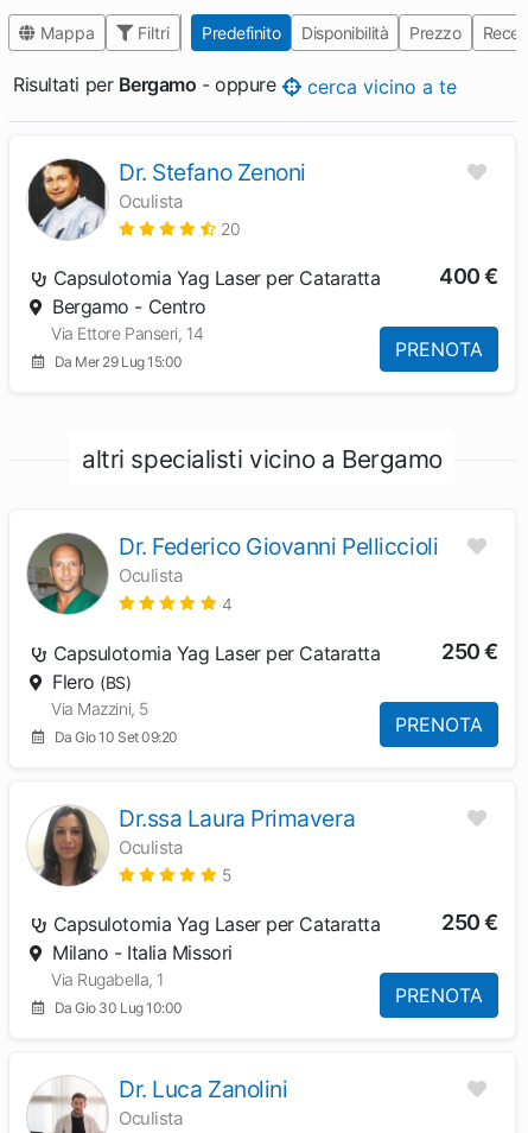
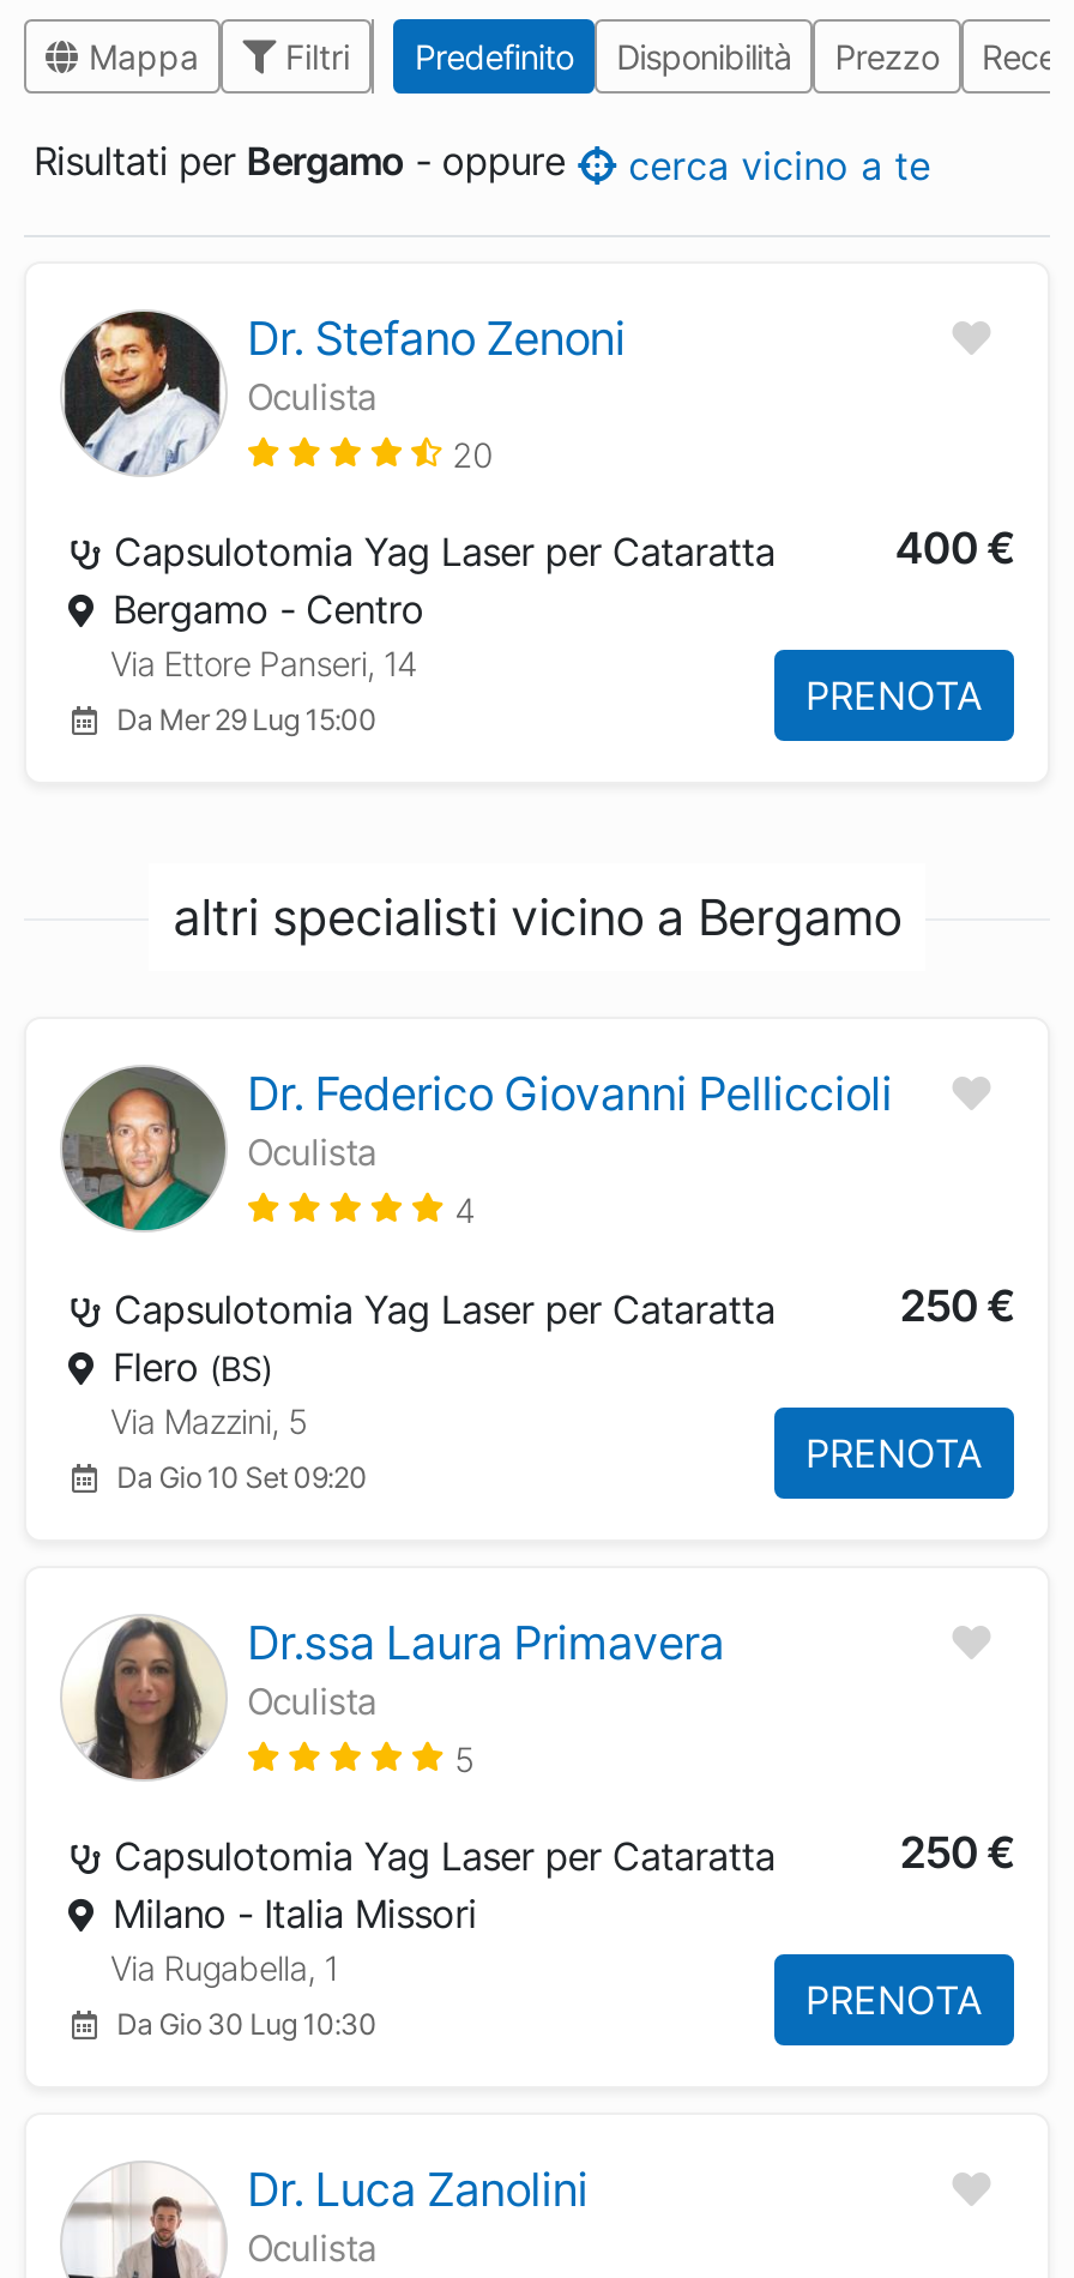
[54,999,183,1016] Da Gio 30 Lug 10:00 -> [117,2007,376,2043] Da Gio 30 Lug 10:30

